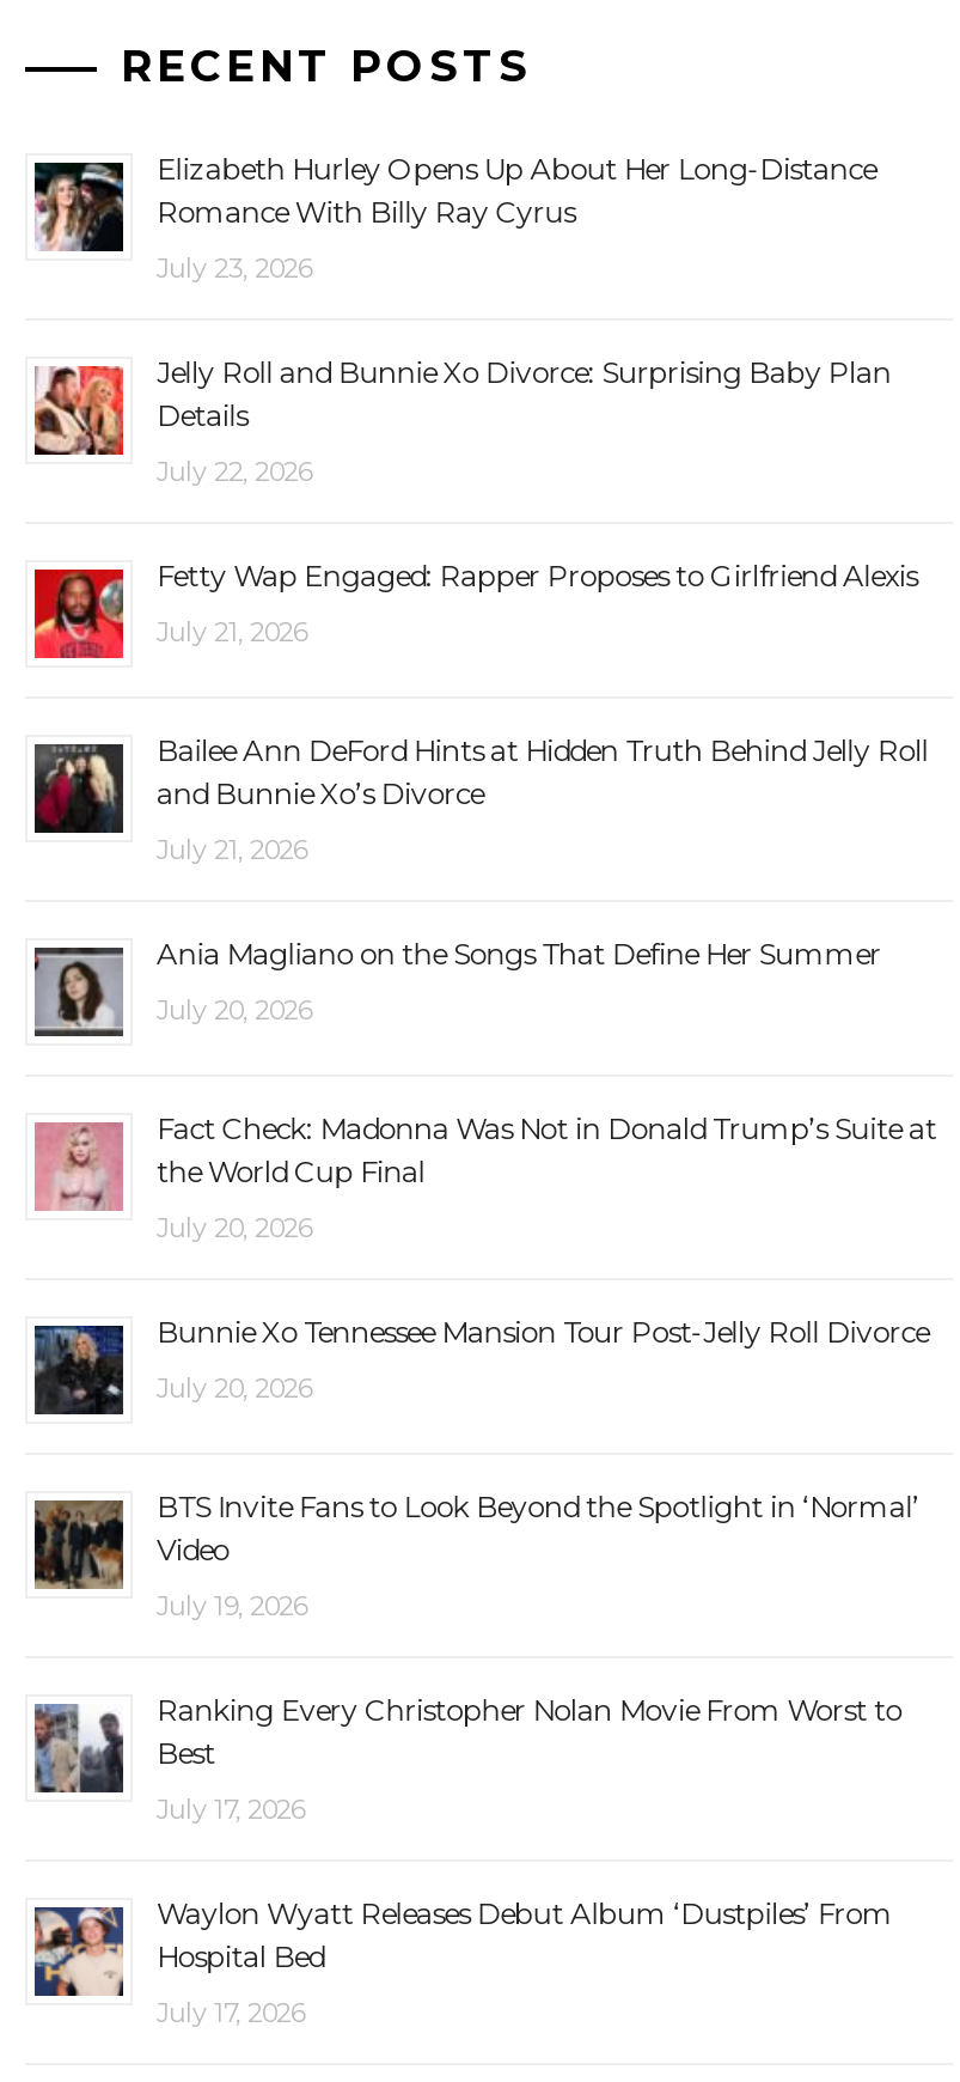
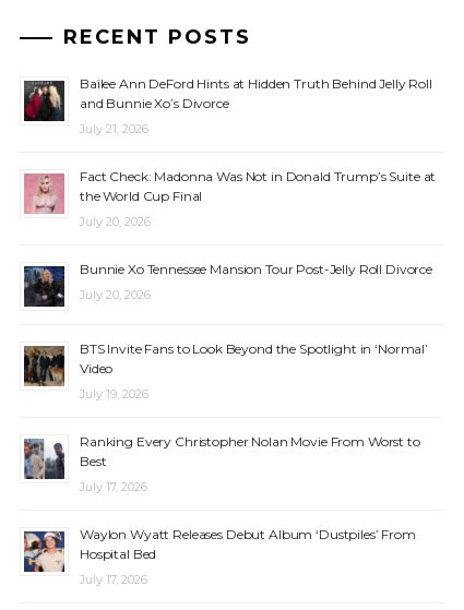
[35,151,917,649] [image] | Elizabeth Hurley Opens Up About Her Long-Distance | Romance With Billy Ray Cyrus | July 23, 2026 | Jelly Roll and Bunnie Xo Divorce: Surprising Baby Plan | Details | July 22, 2026 | Fetty Wap Engaged: Rapper Proposes to Girlfriend Alexis | July 21, 2026 -> none
[32,364,123,457] [image] -> none
[32,567,123,660] [image] -> none
[32,936,881,1039] [image] | Ania Magliano on the Songs That Define Her Summer | July 20, 2026 -> none

